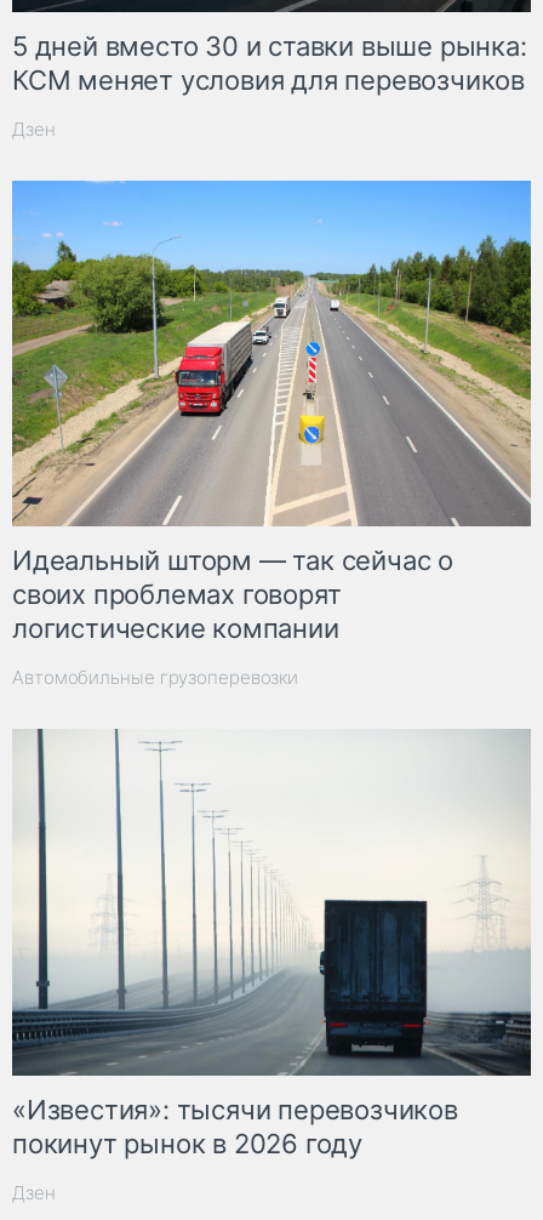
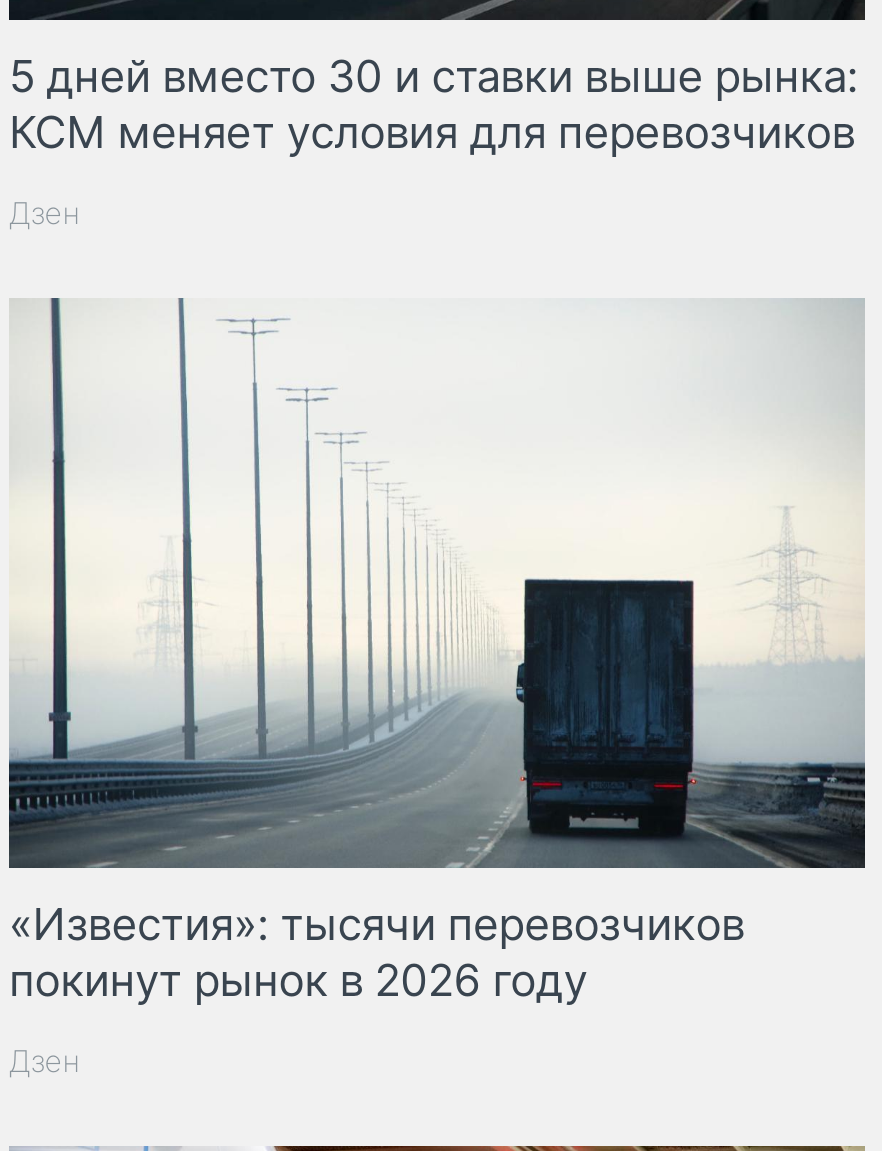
[11,179,532,689] [image] | Идеальный шторм — так сейчас о | своих проблемах говорят | логистические компании | Автомобильные грузоперевозки -> none

